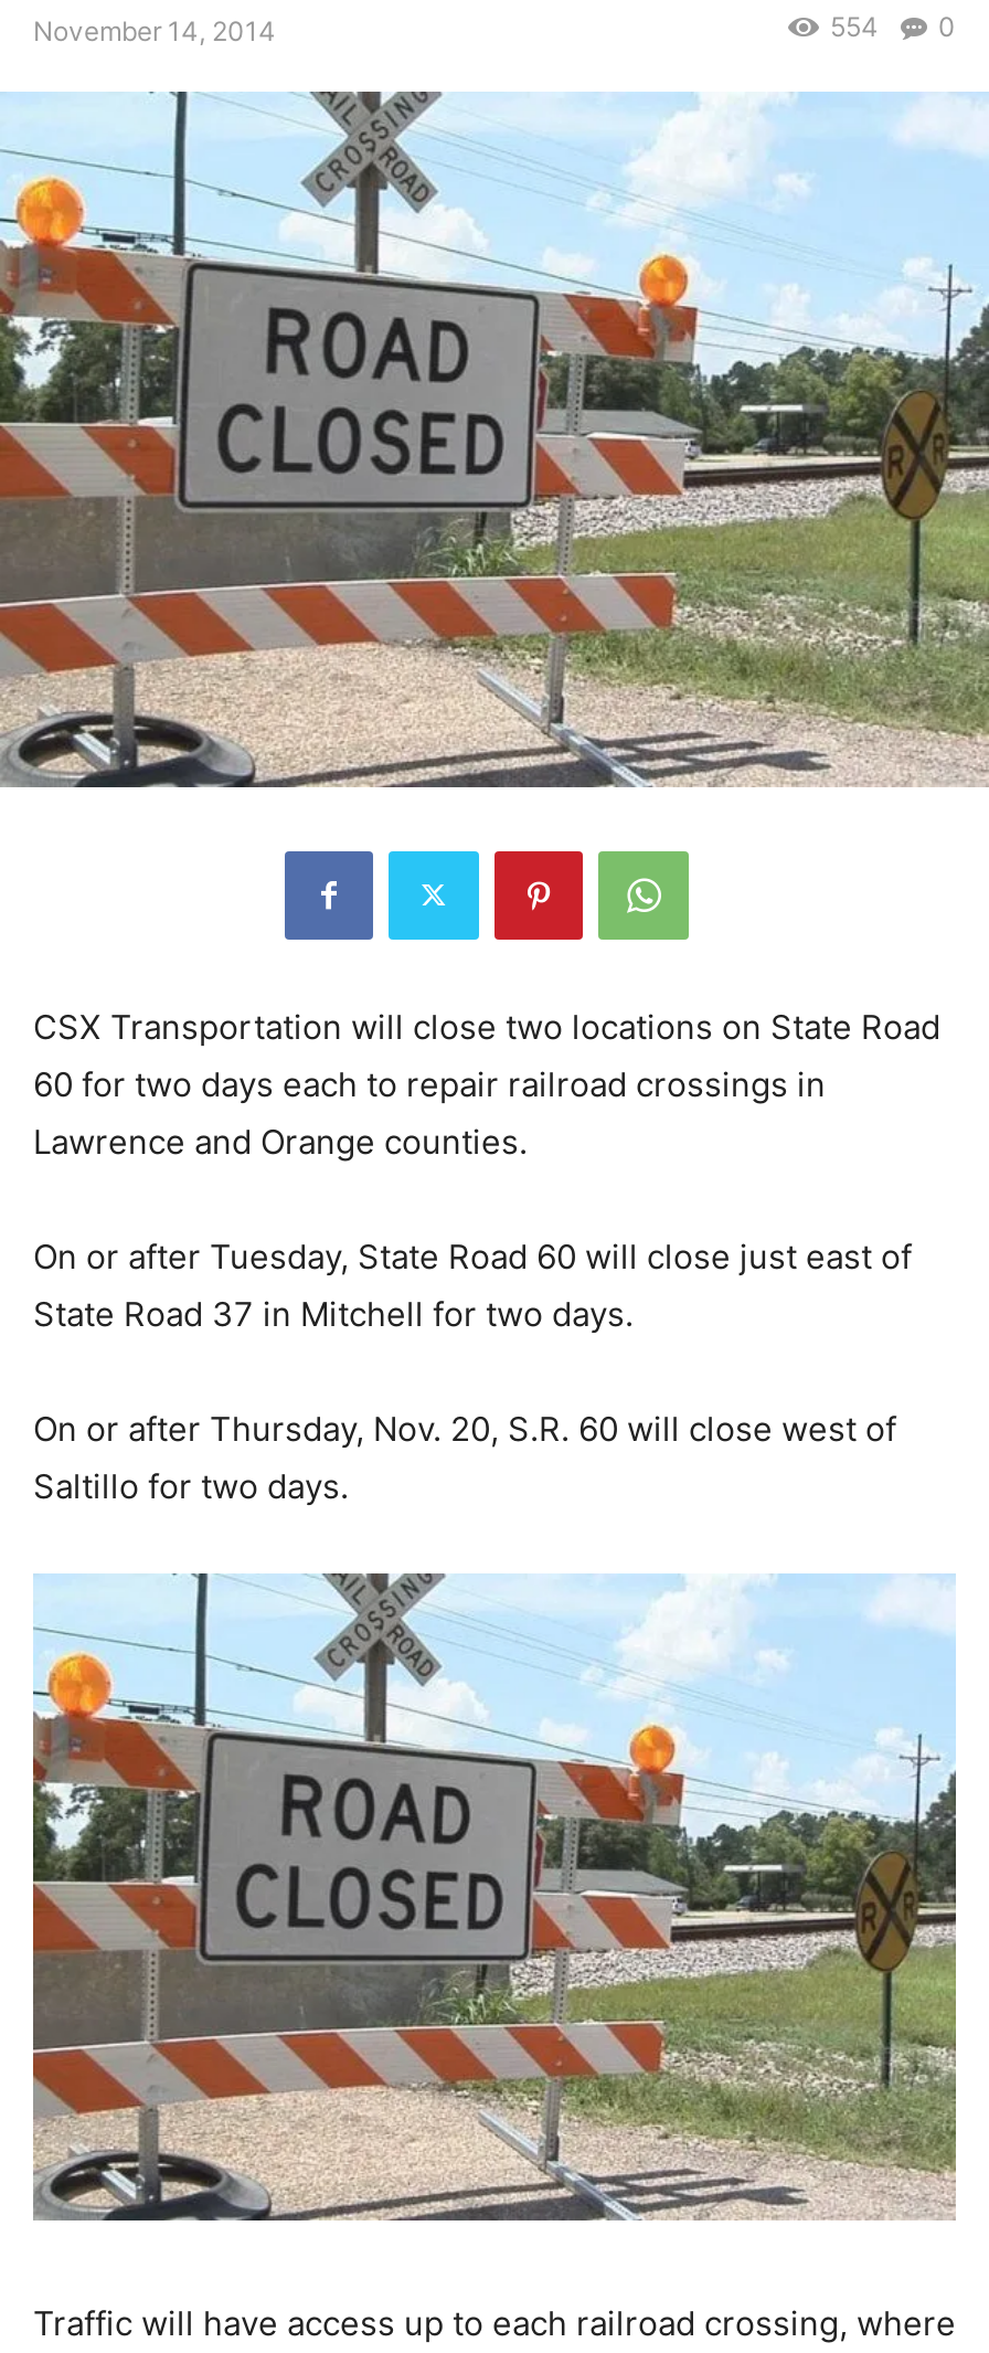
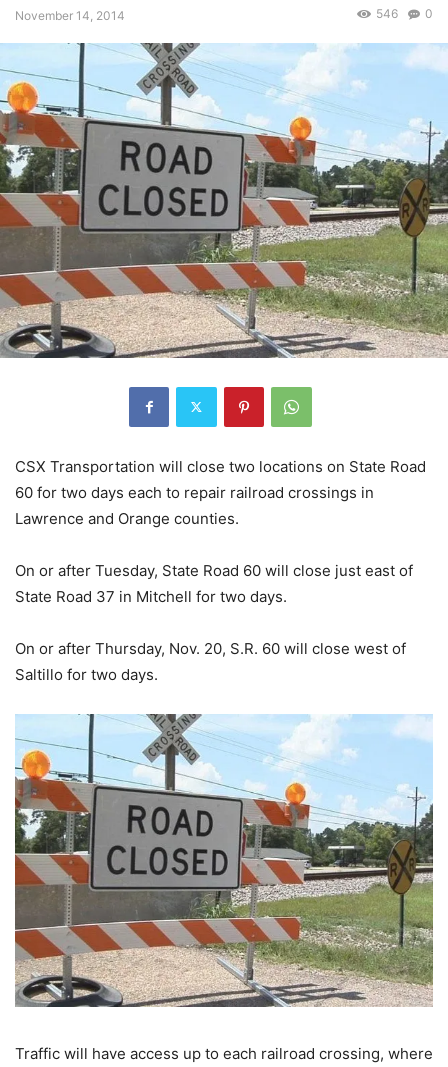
[830,10,956,43] 554 0 -> [376,6,433,21] 546 0

